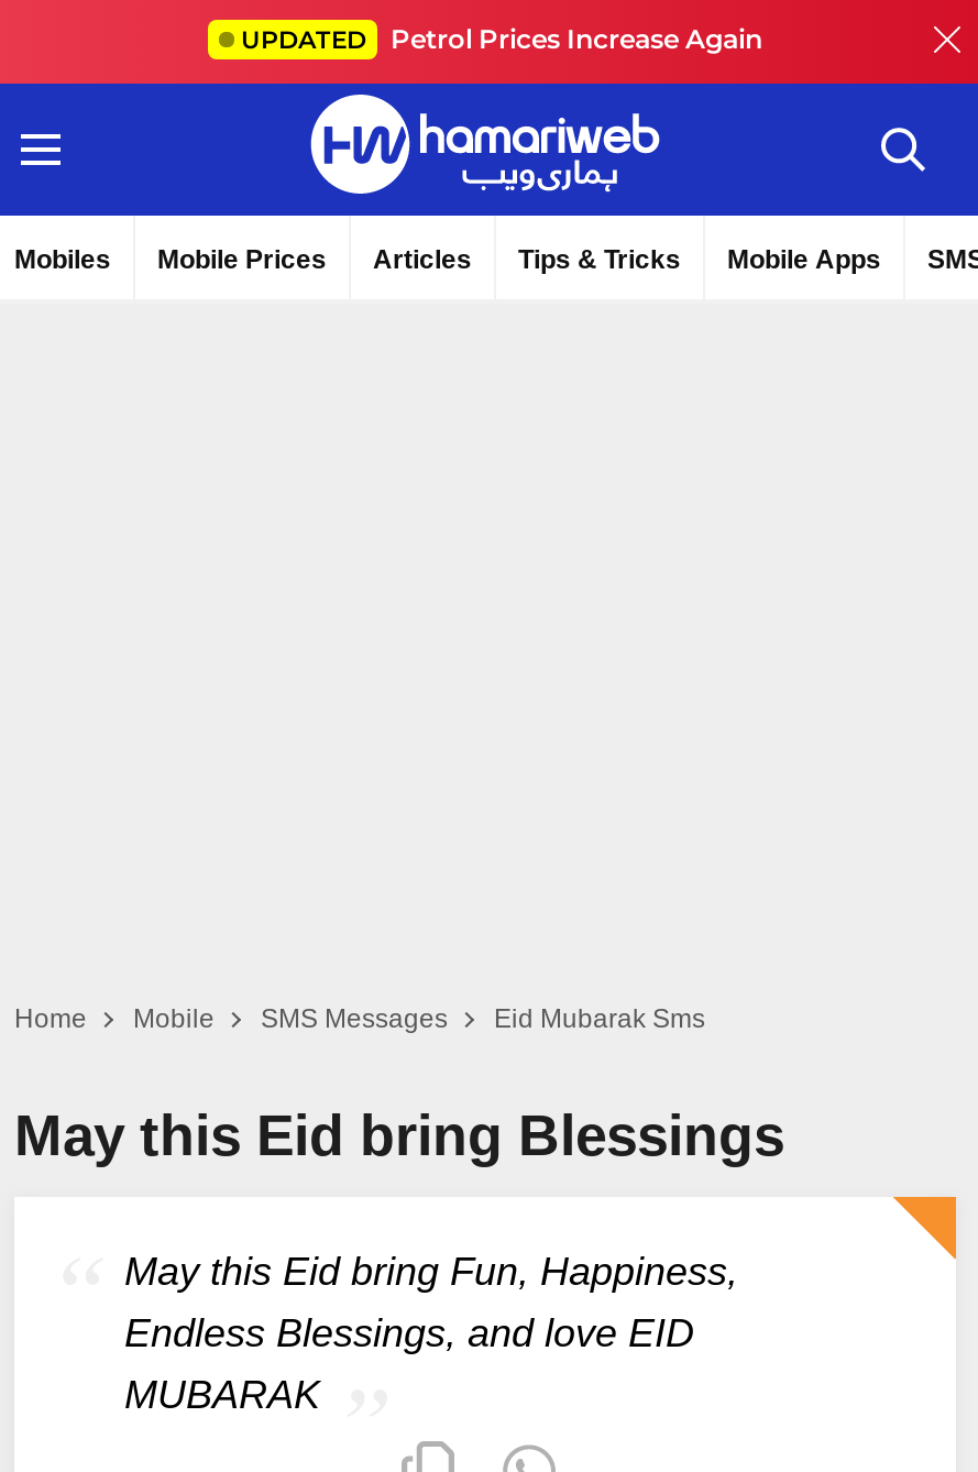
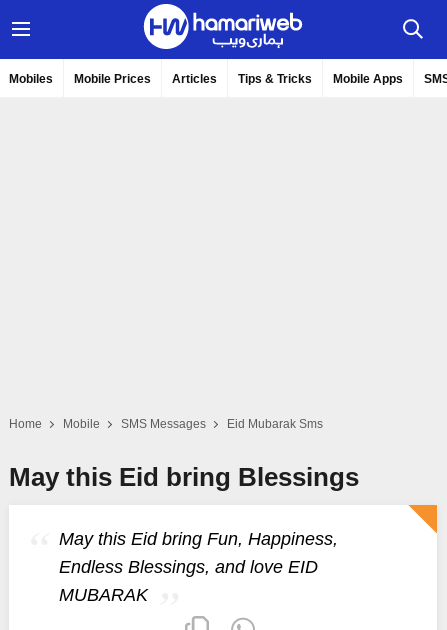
[241,22,762,55] UPDATED Petrol Prices Increase Again -> none

